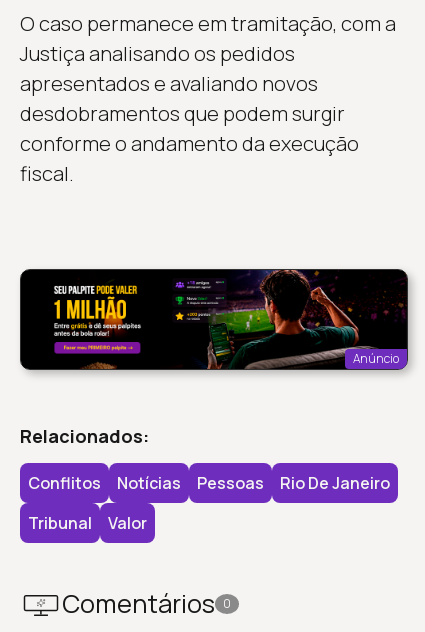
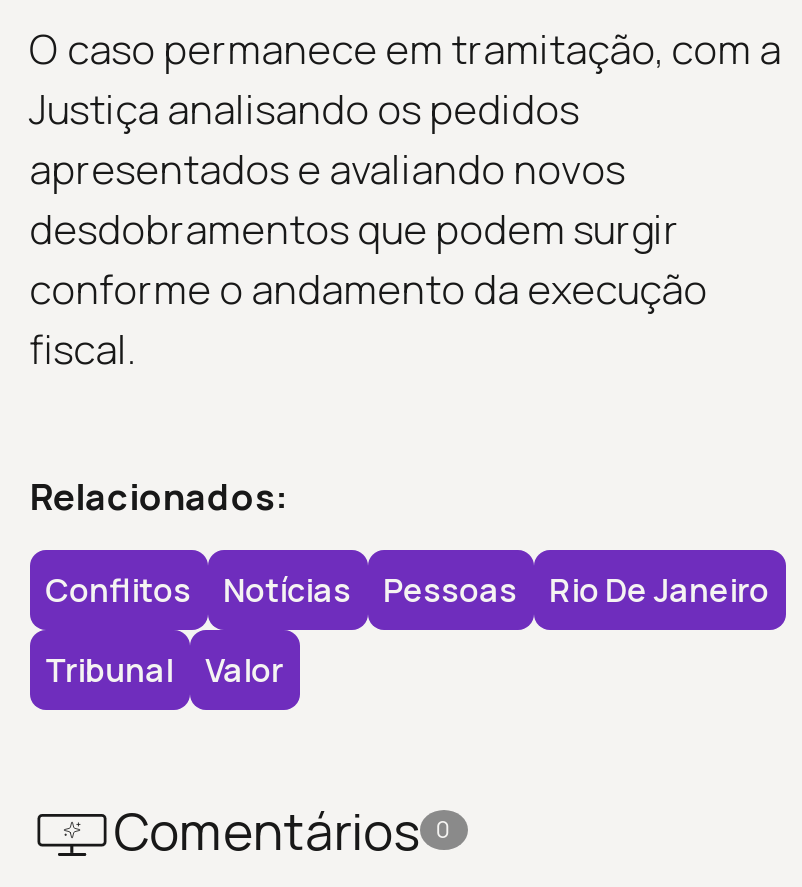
[19,268,412,374] [image] | Anúncio -> none

